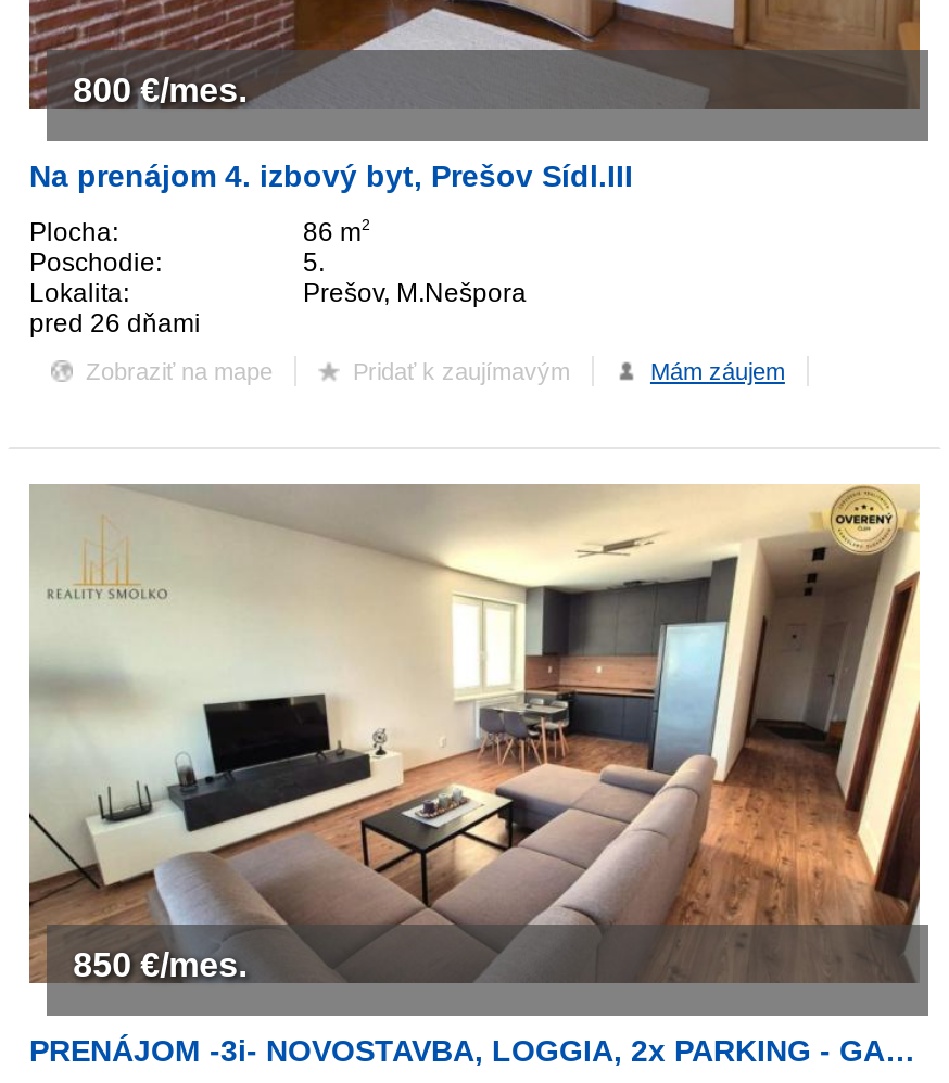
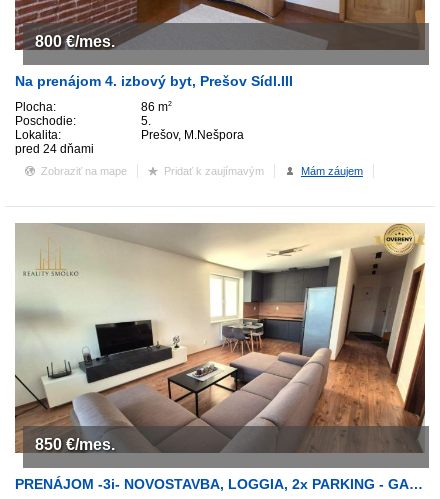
[29,307,201,337] pred 26 dňami -> [15,141,94,155] pred 24 dňami

